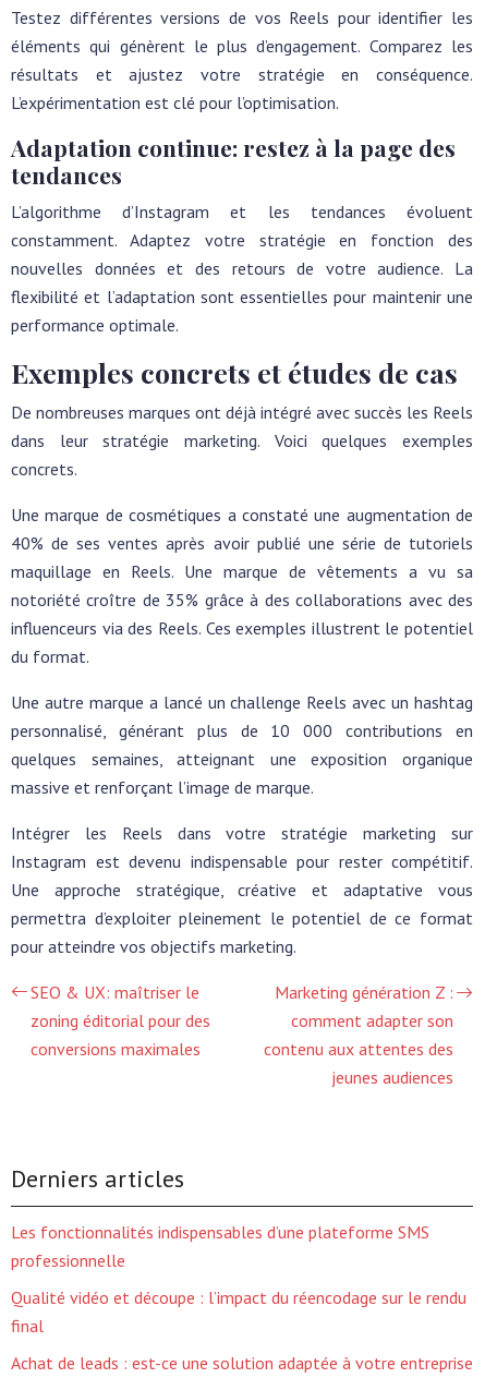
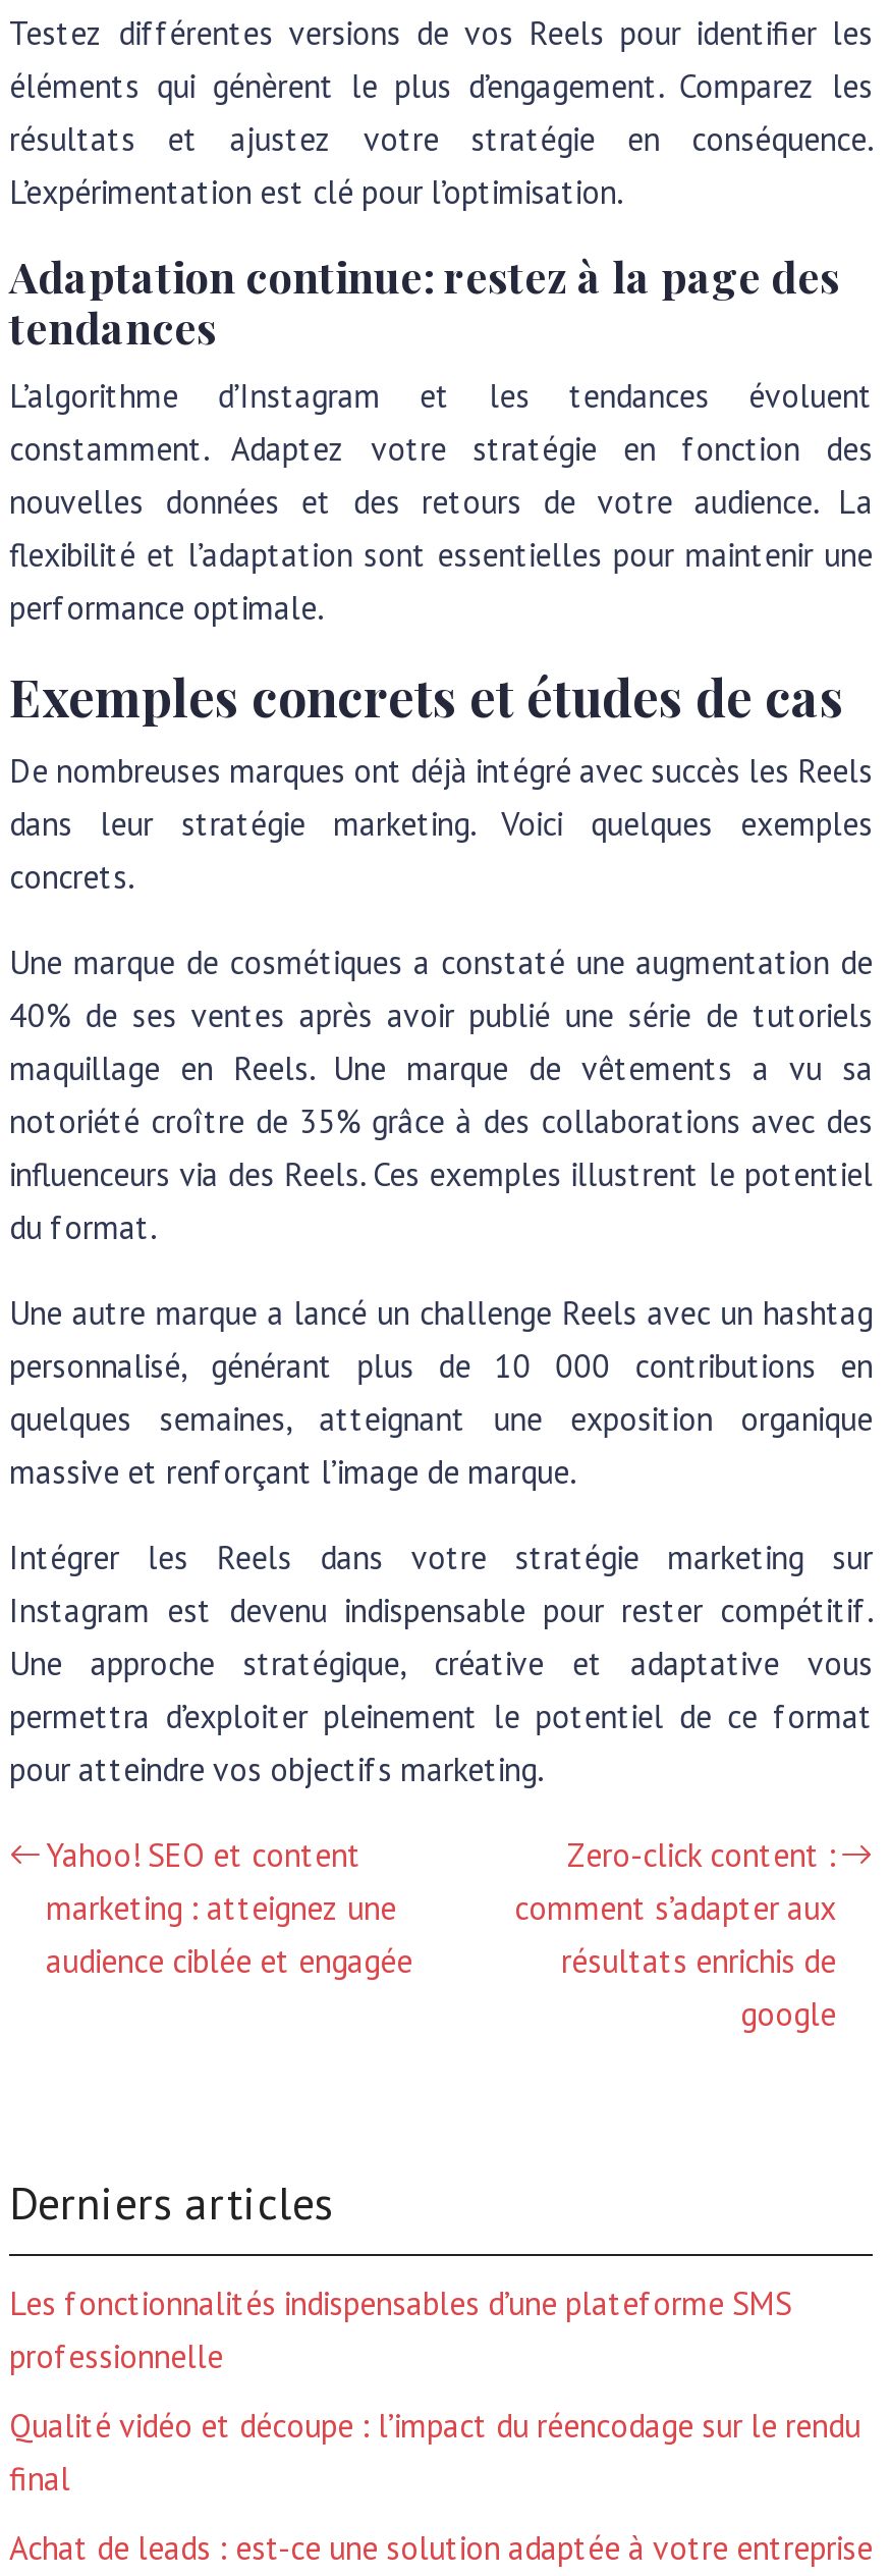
[31,981,210,1060] SEO & UX: maîtriser le | zoning éditorial pour des | conversions maximales -> [46,1834,412,1981] Yahoo! SEO et content | marketing : atteignez une | audience ciblée et engagée
[264,981,453,1088] Marketing génération Z : | comment adapter son | contenu aux attentes des | jeunes audiences -> [514,1834,836,2034] Zero-click content : | comment s’adapter aux | résultats enrichis de | google

